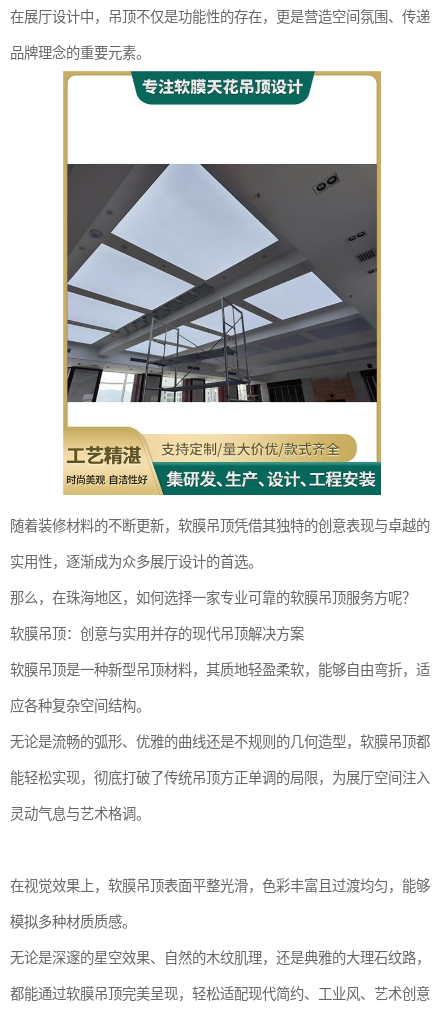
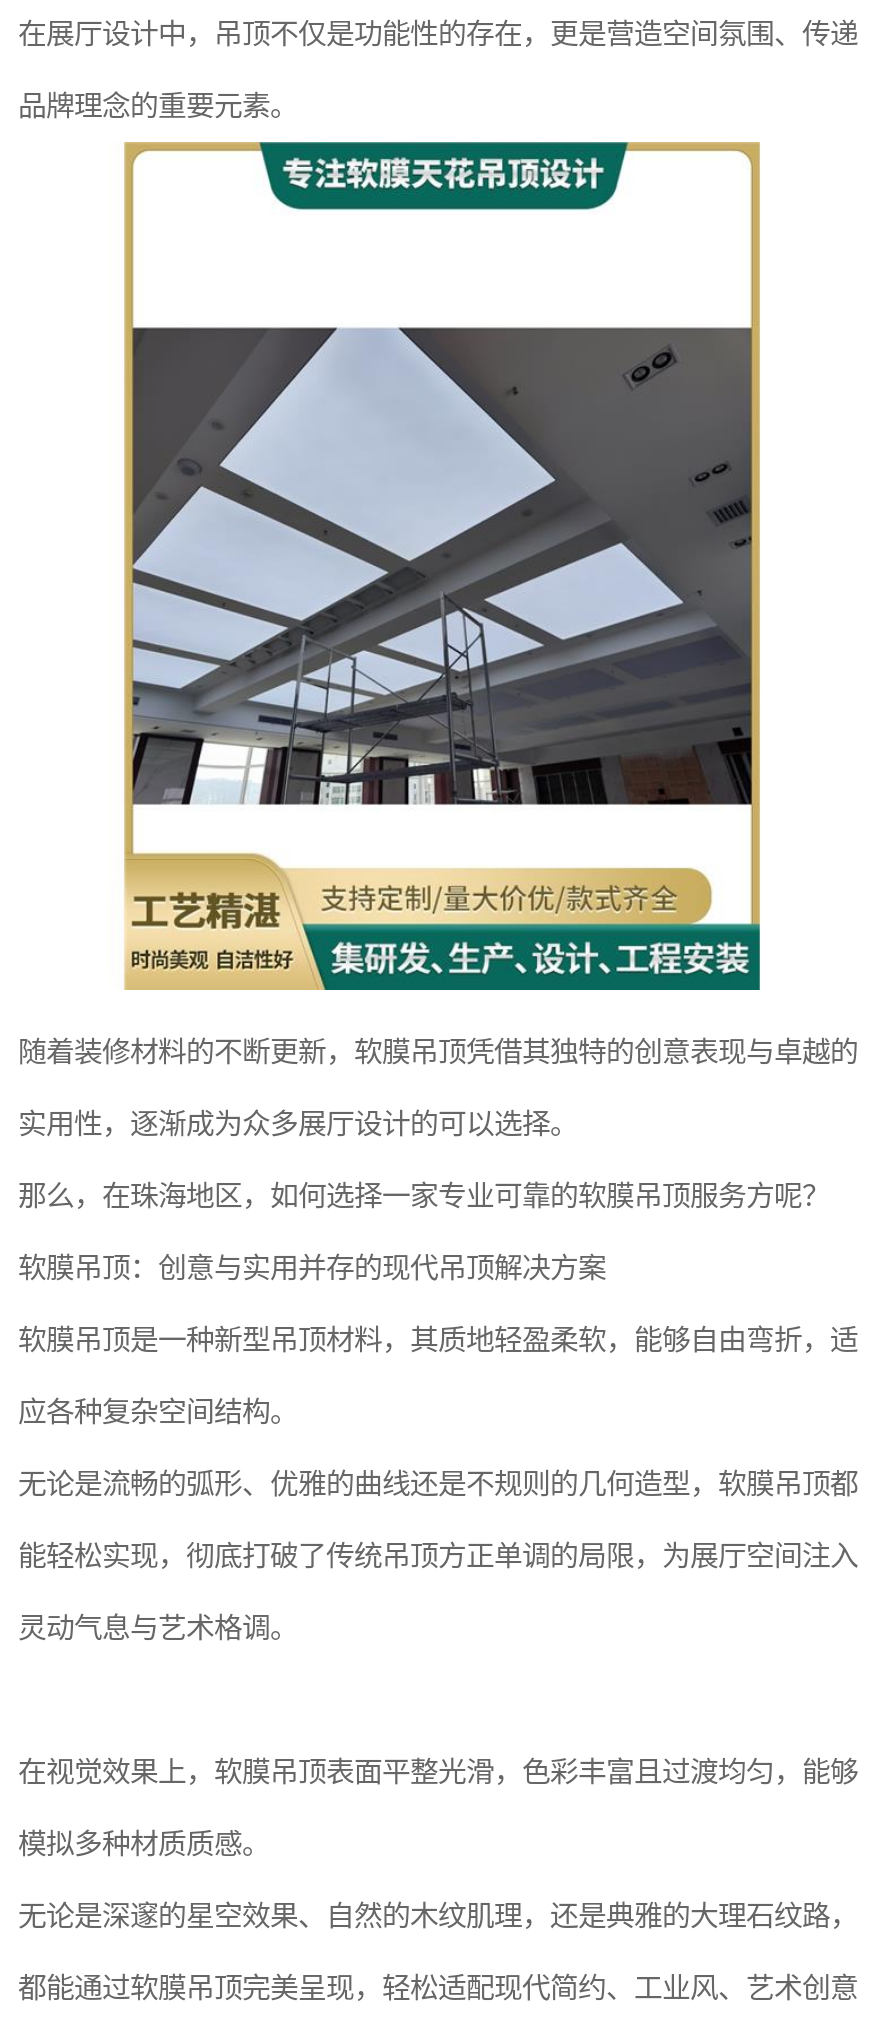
[10,554,262,570] 实用性，逐渐成为众多展厅设计的首选。 -> [18,1108,578,1140] 实用性，逐渐成为众多展厅设计的可以选择。

